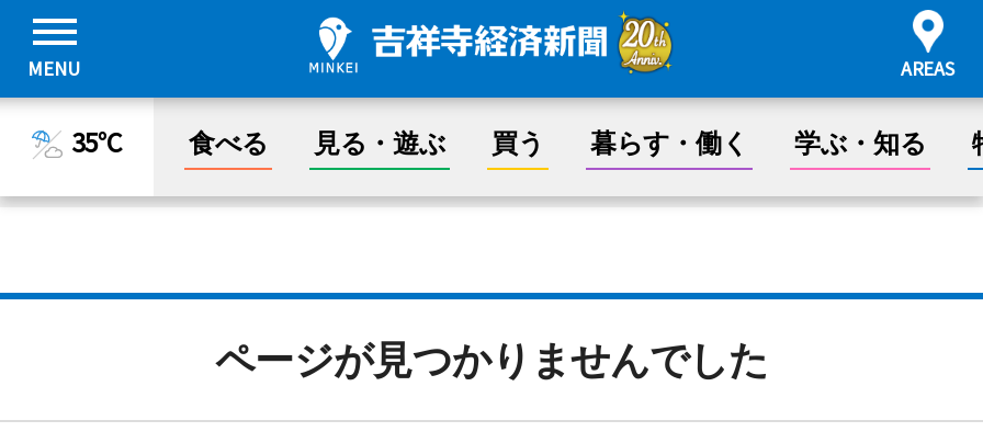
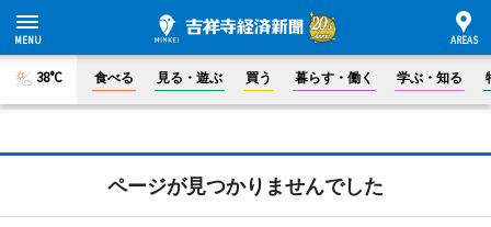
[71,125,124,162] 35°C -> [36,69,62,87] 38°C

